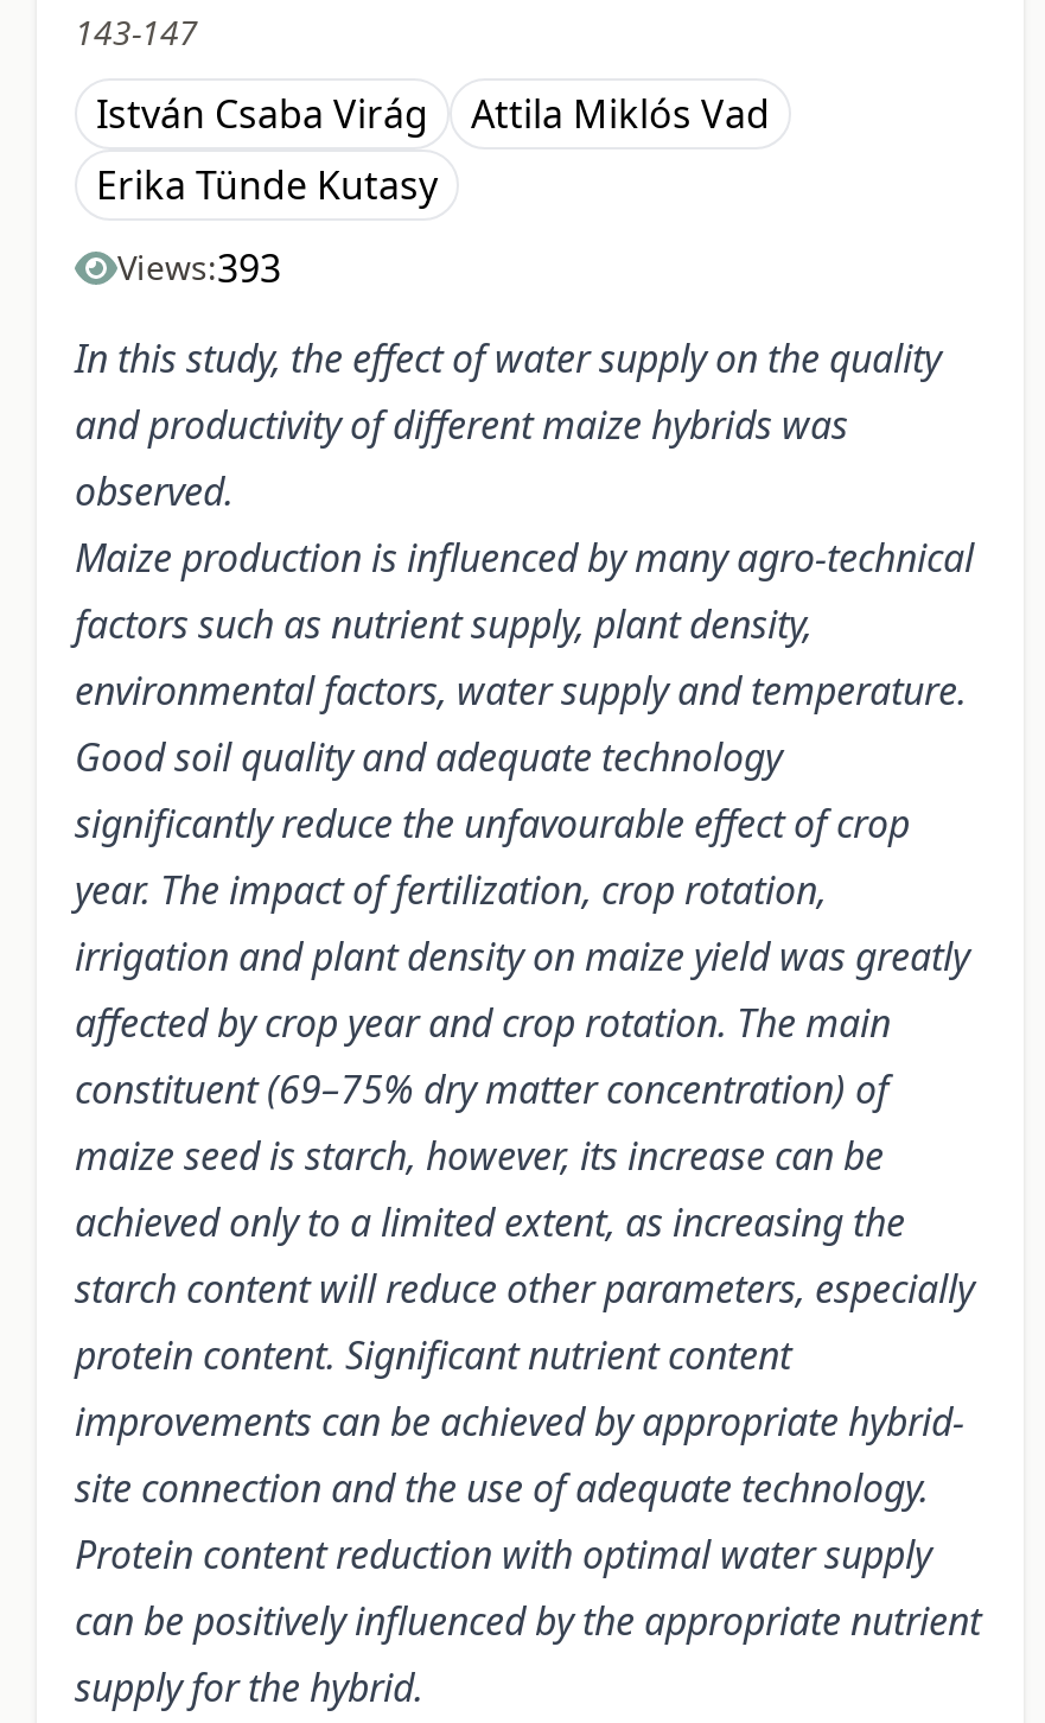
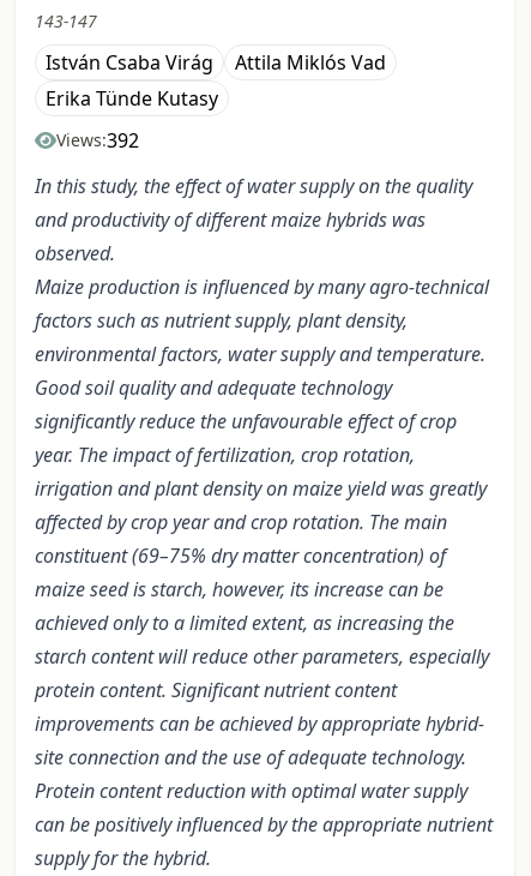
[117,243,281,295] Views:393 -> [56,127,139,154] Views:392

